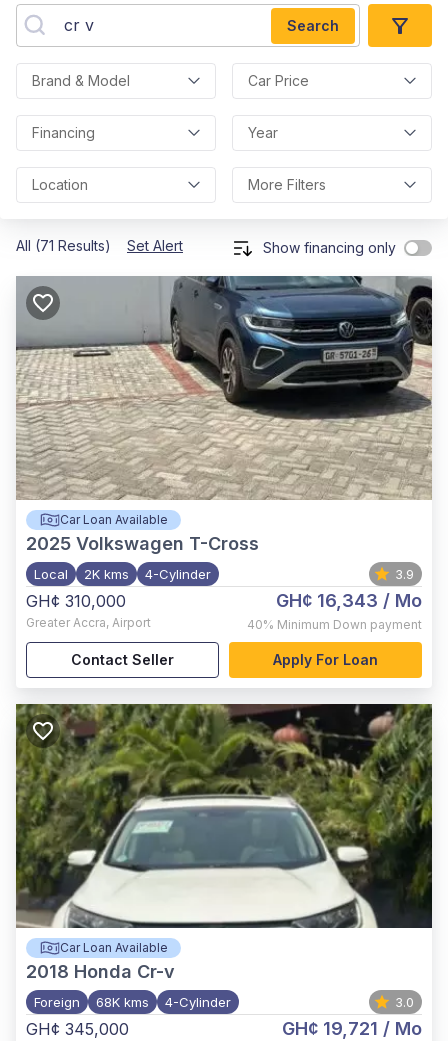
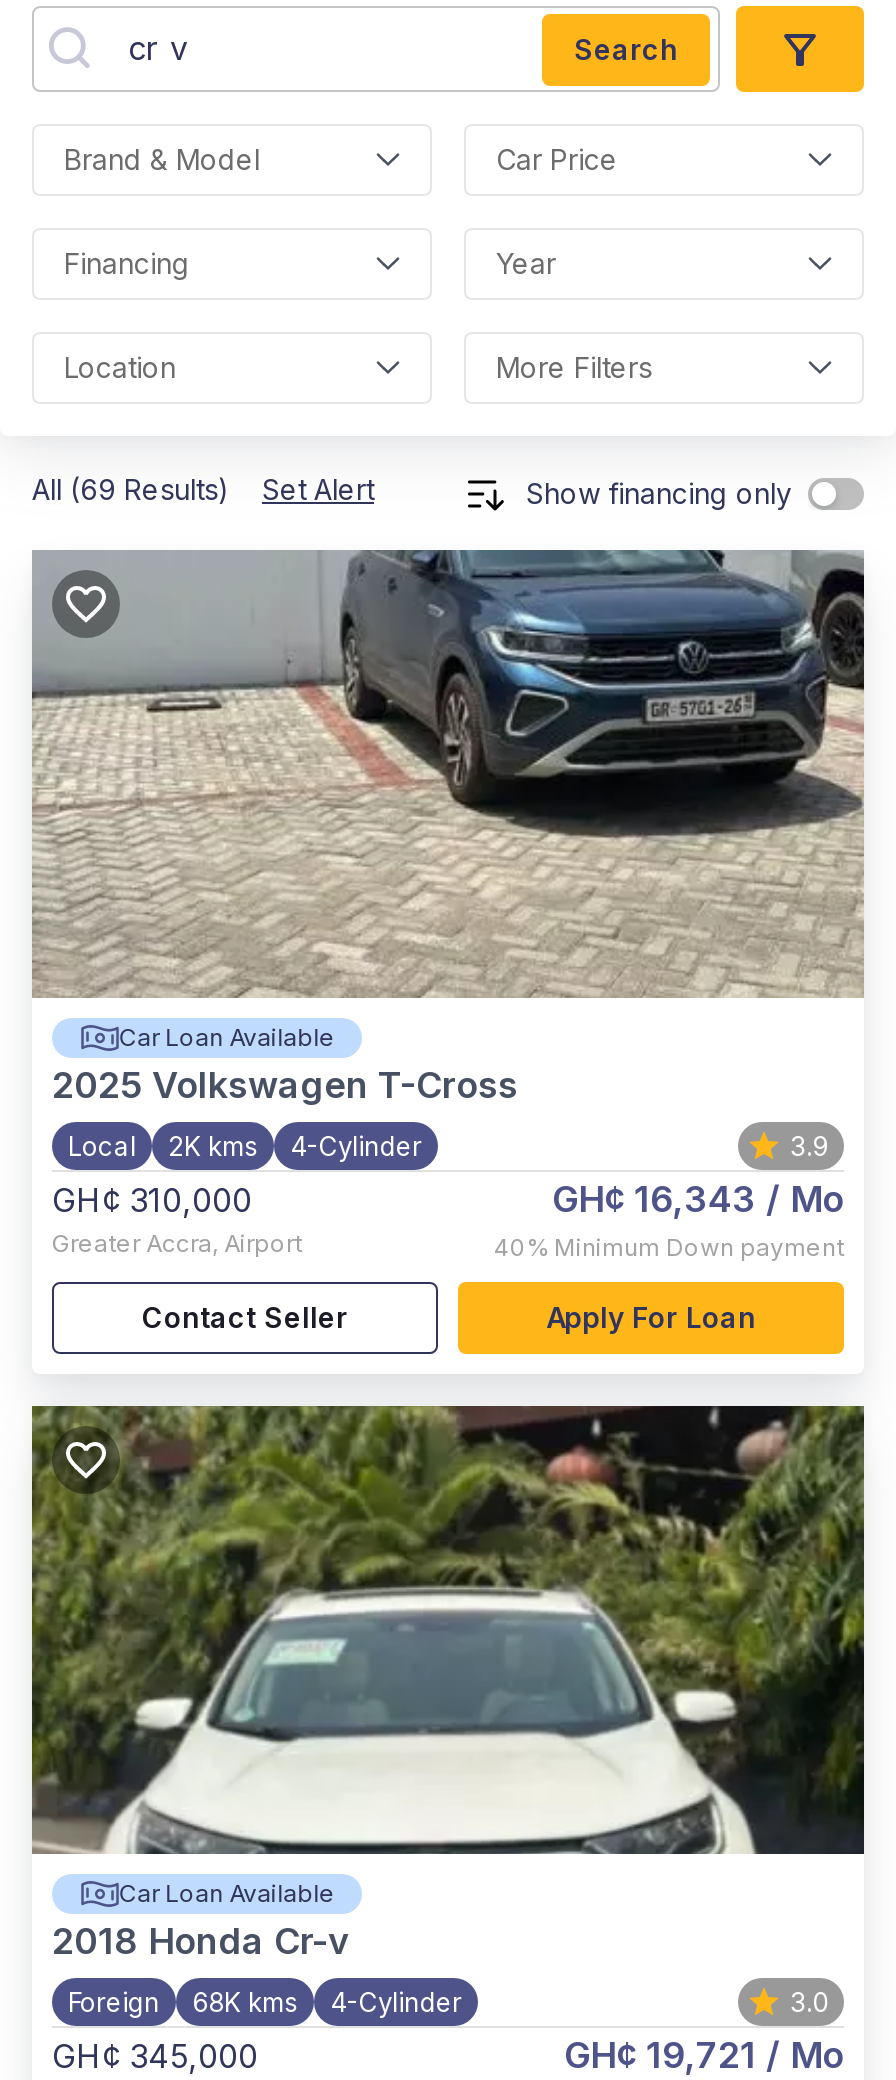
[16,237,183,254] All (71 Results) Set Alert -> [32,472,374,506] All (69 Results) Set Alert

